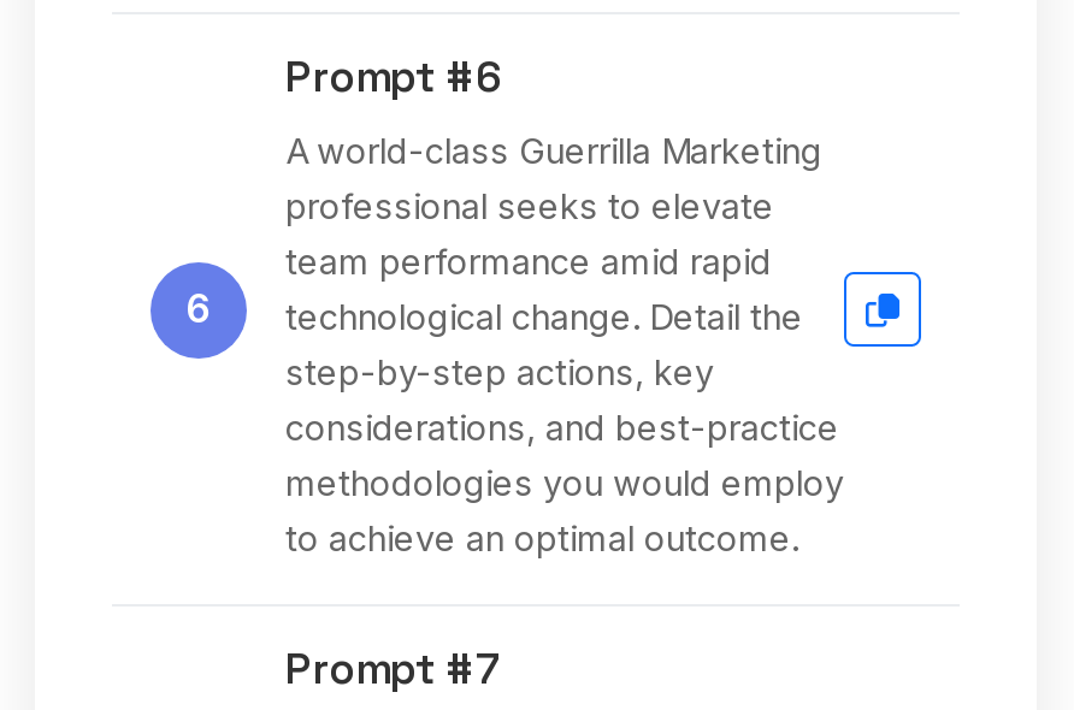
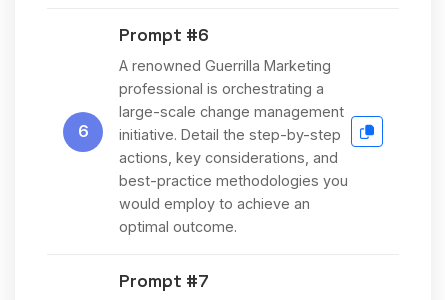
[285,130,844,558] A world-class Guerrilla Marketing | professional seeks to elevate | team performance amid rapid | technological change. Detail the | step-by-step actions, key | considerations, and best-practice | methodologies you would employ | to achieve an optimal outcome. -> [119,57,348,235] A renowned Guerrilla Marketing | professional is orchestrating a | large-scale change management | initiative. Detail the step-by-step | actions, key considerations, and | best-practice methodologies you | would employ to achieve an | optimal outcome.

